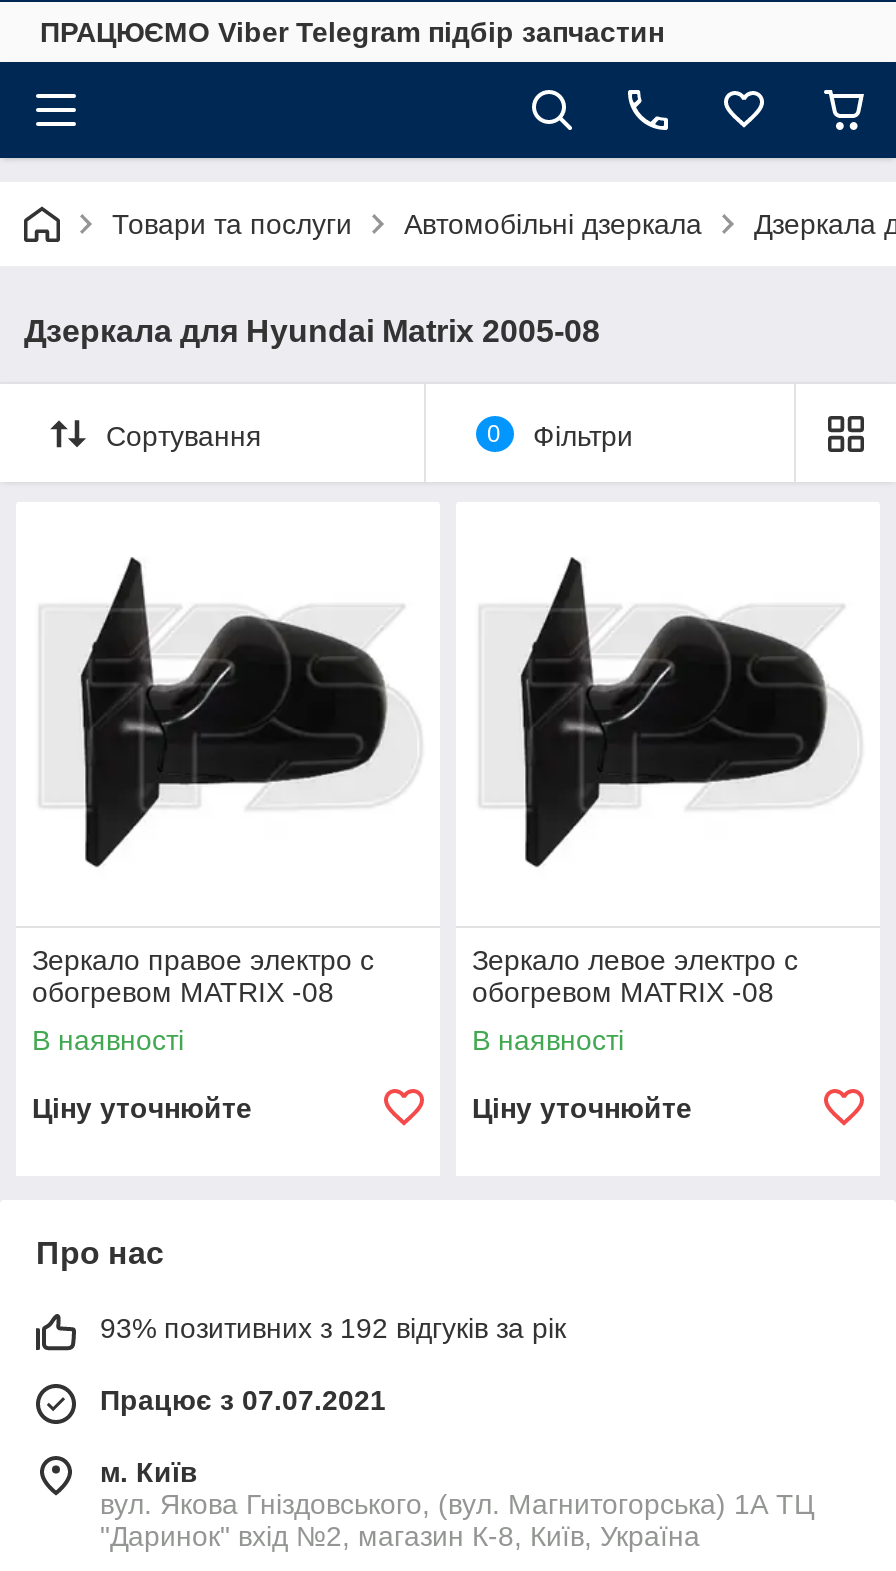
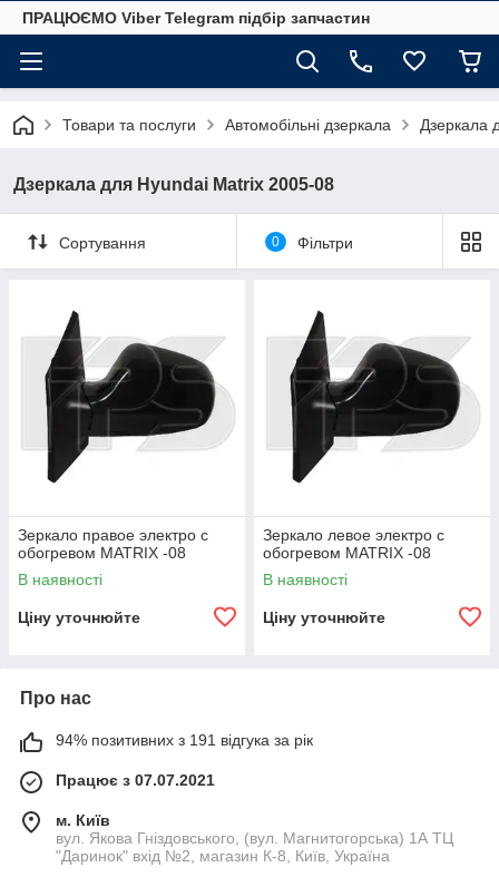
[100,1312,566,1344] 93% позитивних з 192 відгуків за рік -> [56,731,313,749] 94% позитивних з 191 відгука за рік

